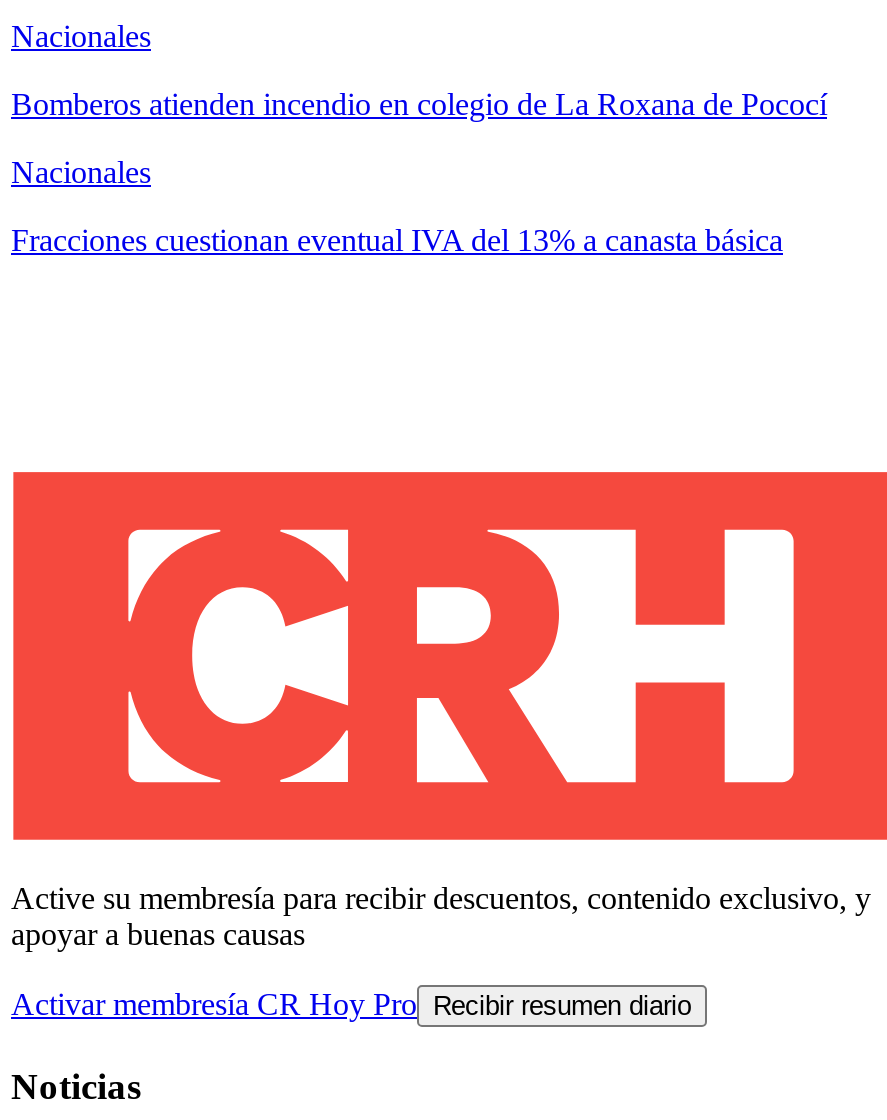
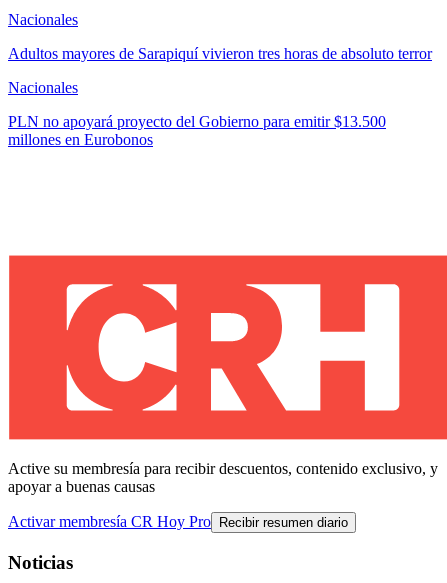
[11,87,827,121] Bomberos atienden incendio en colegio de La Roxana de Pococí -> [8,45,432,62] Adultos mayores de Sarapiquí vivieron tres horas de absoluto terror
[11,223,783,257] Fracciones cuestionan eventual IVA del 13% a canasta básica -> [8,113,386,148] PLN no apoyará proyecto del Gobierno para emitir $13.500 | millones en Eurobonos

